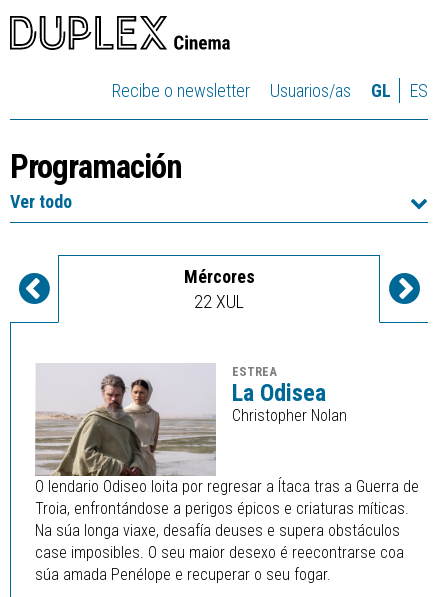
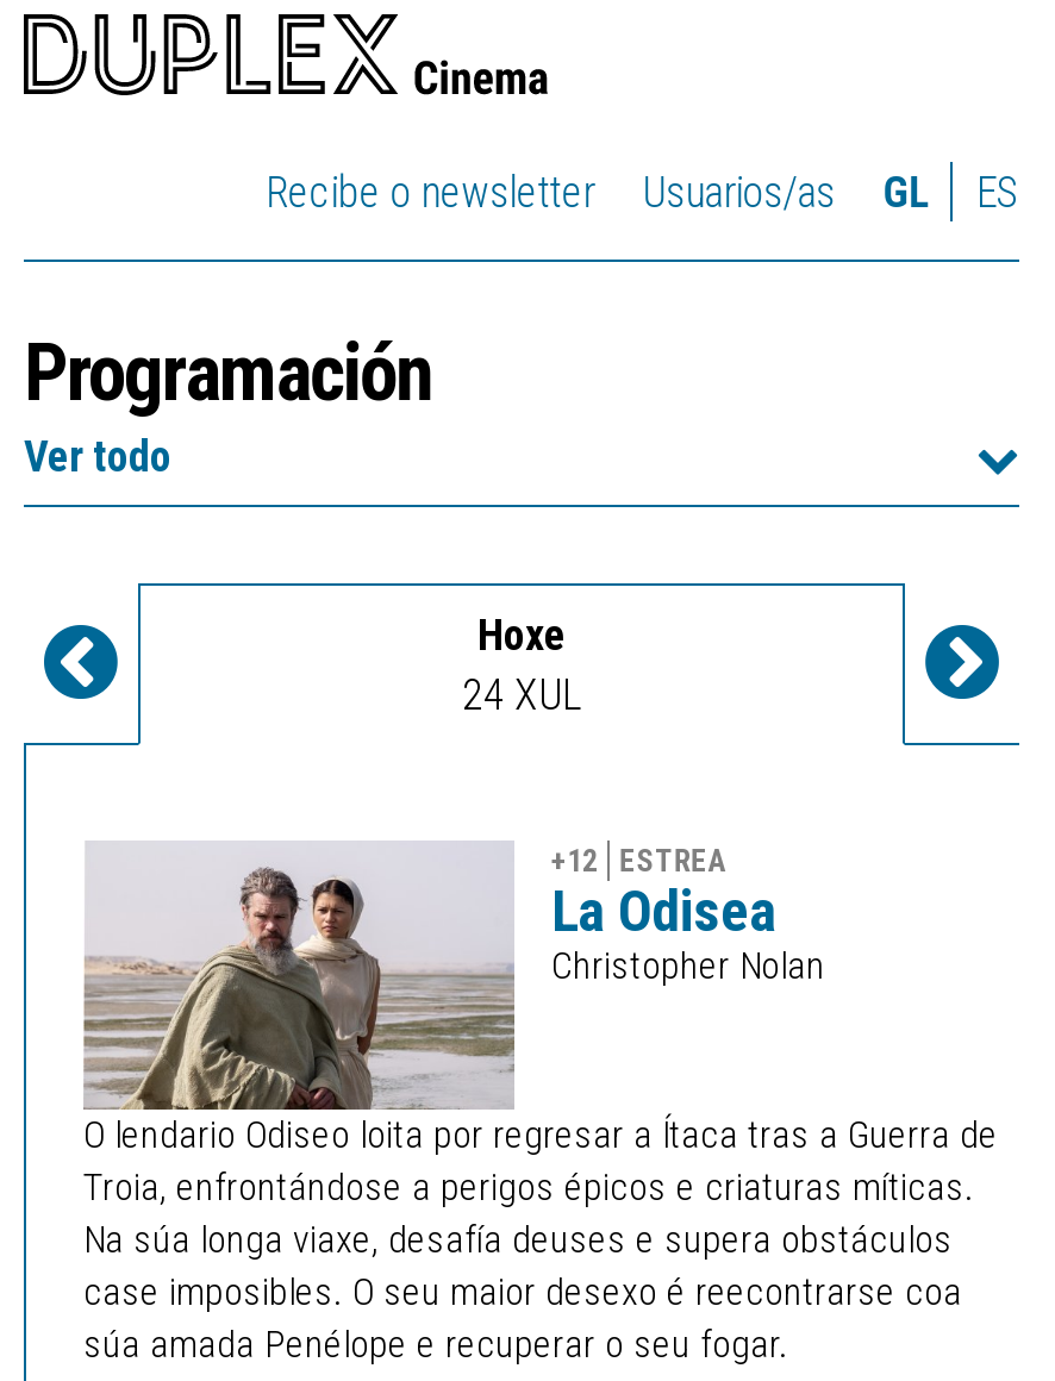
[183,266,254,312] Mércores | 22 XUL -> [462,610,581,719] Hoxe | 24 XUL
none -> [551,843,597,879] +12

